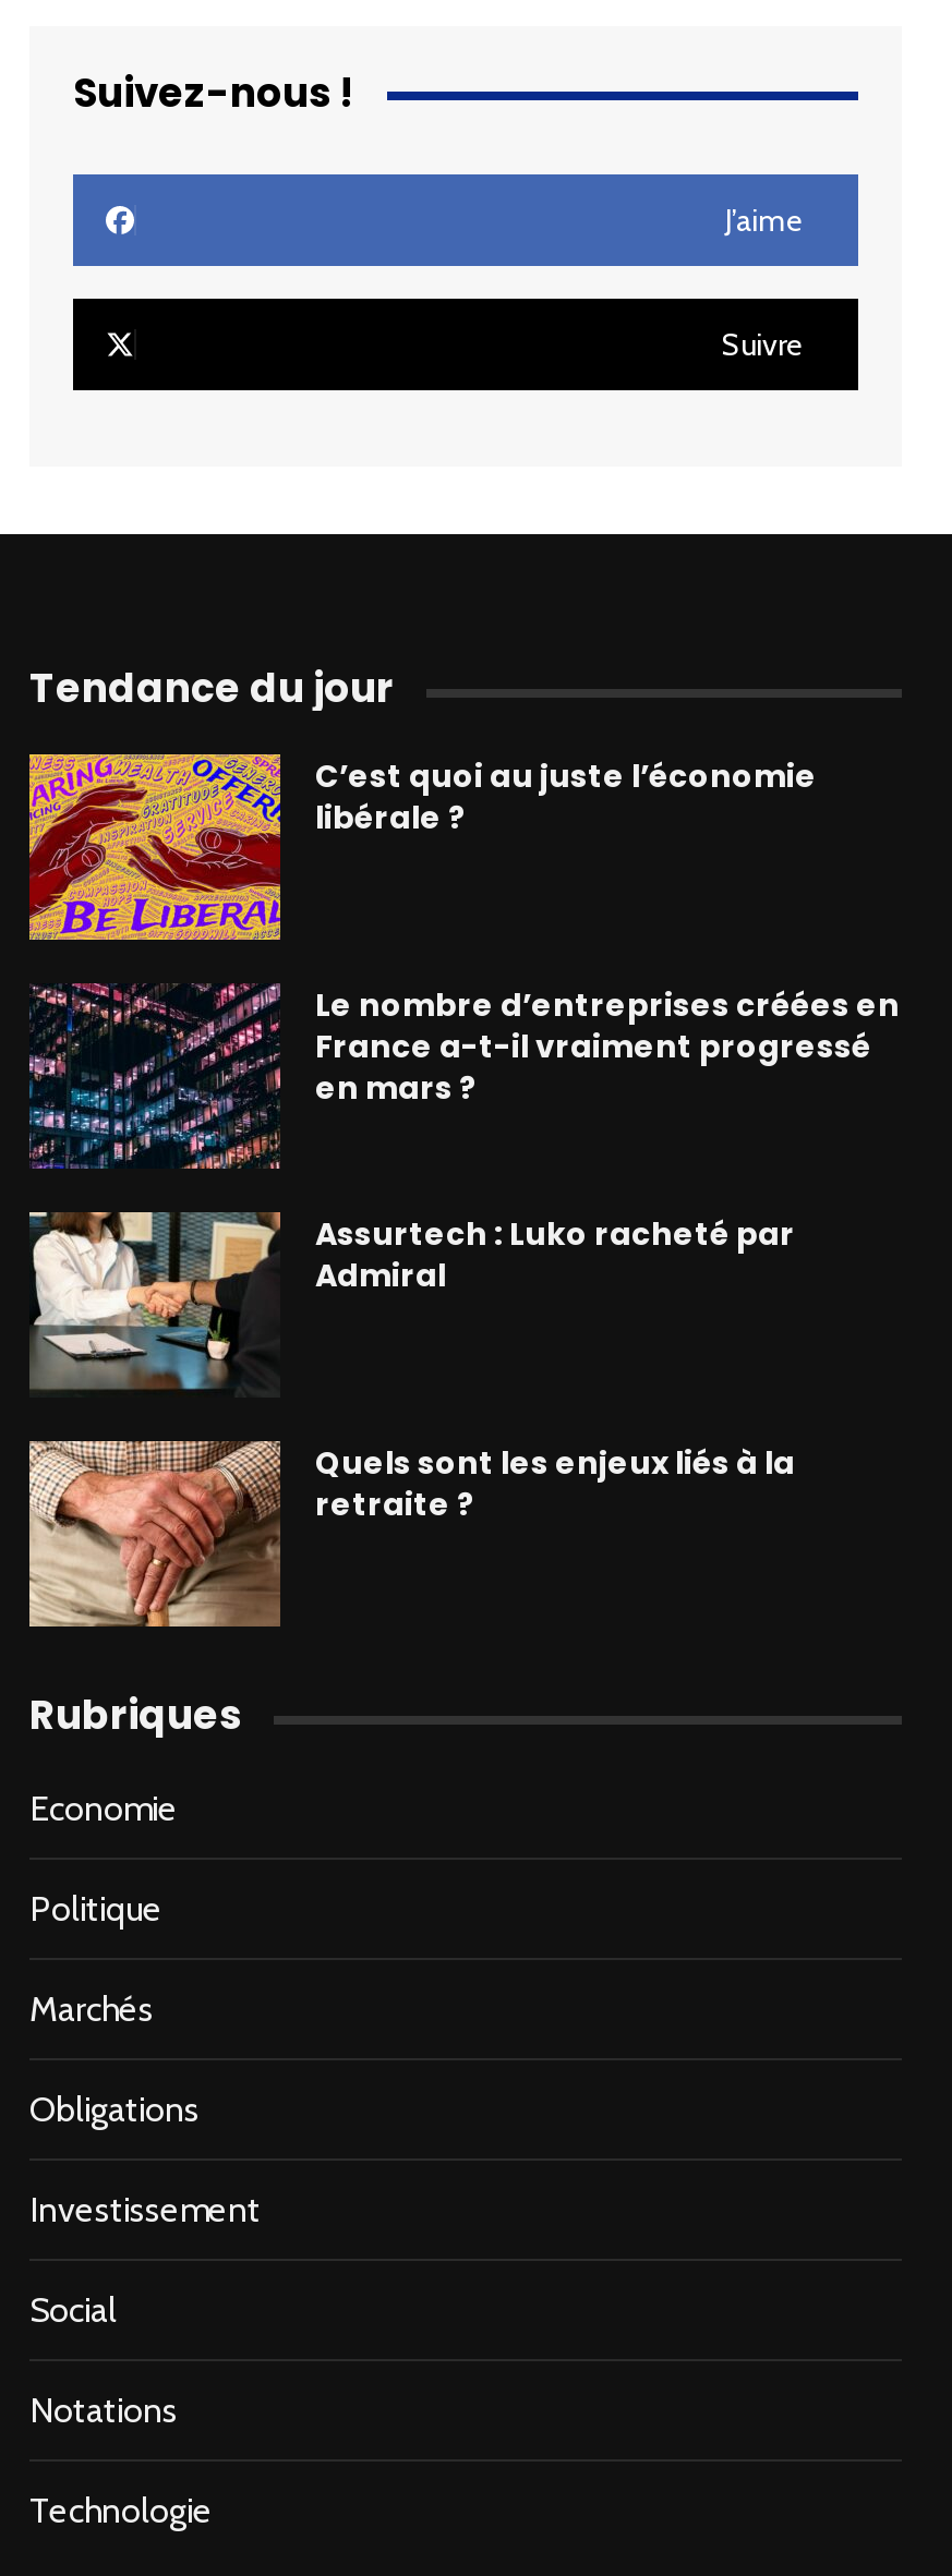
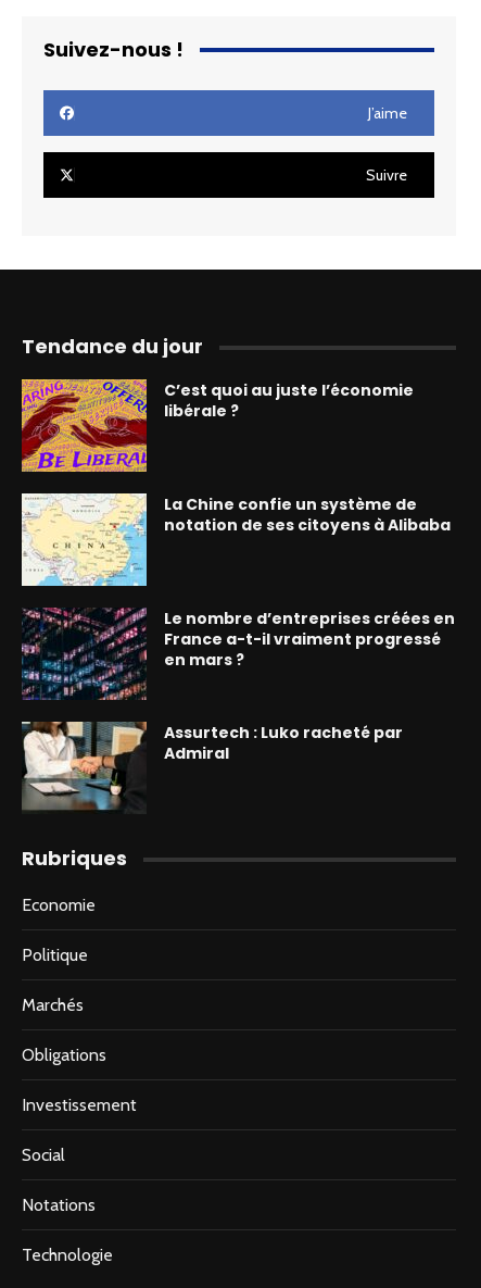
none -> [21,492,451,587] [image] | La Chine confie un système de | notation de ses citoyens à Alibaba
moved [25,979,900,1299] -> [20,604,455,764]: [image] | Le nombre d’entreprises créées en | France a-t-il vraiment progressé | en mars ? | Assurtech : Luko racheté par | Admiral
moved [27,1208,282,1398] -> [21,718,148,813]: [image]
[27,1439,795,1629] [image] | Quels sont les enjeux liés à la | retraite ? -> none

